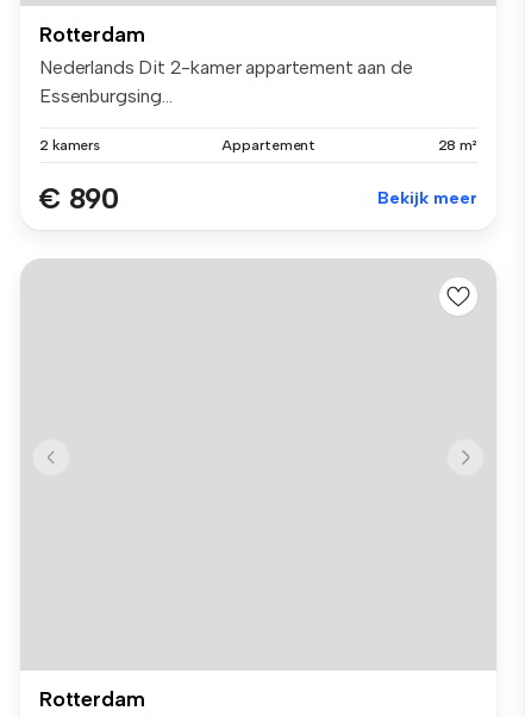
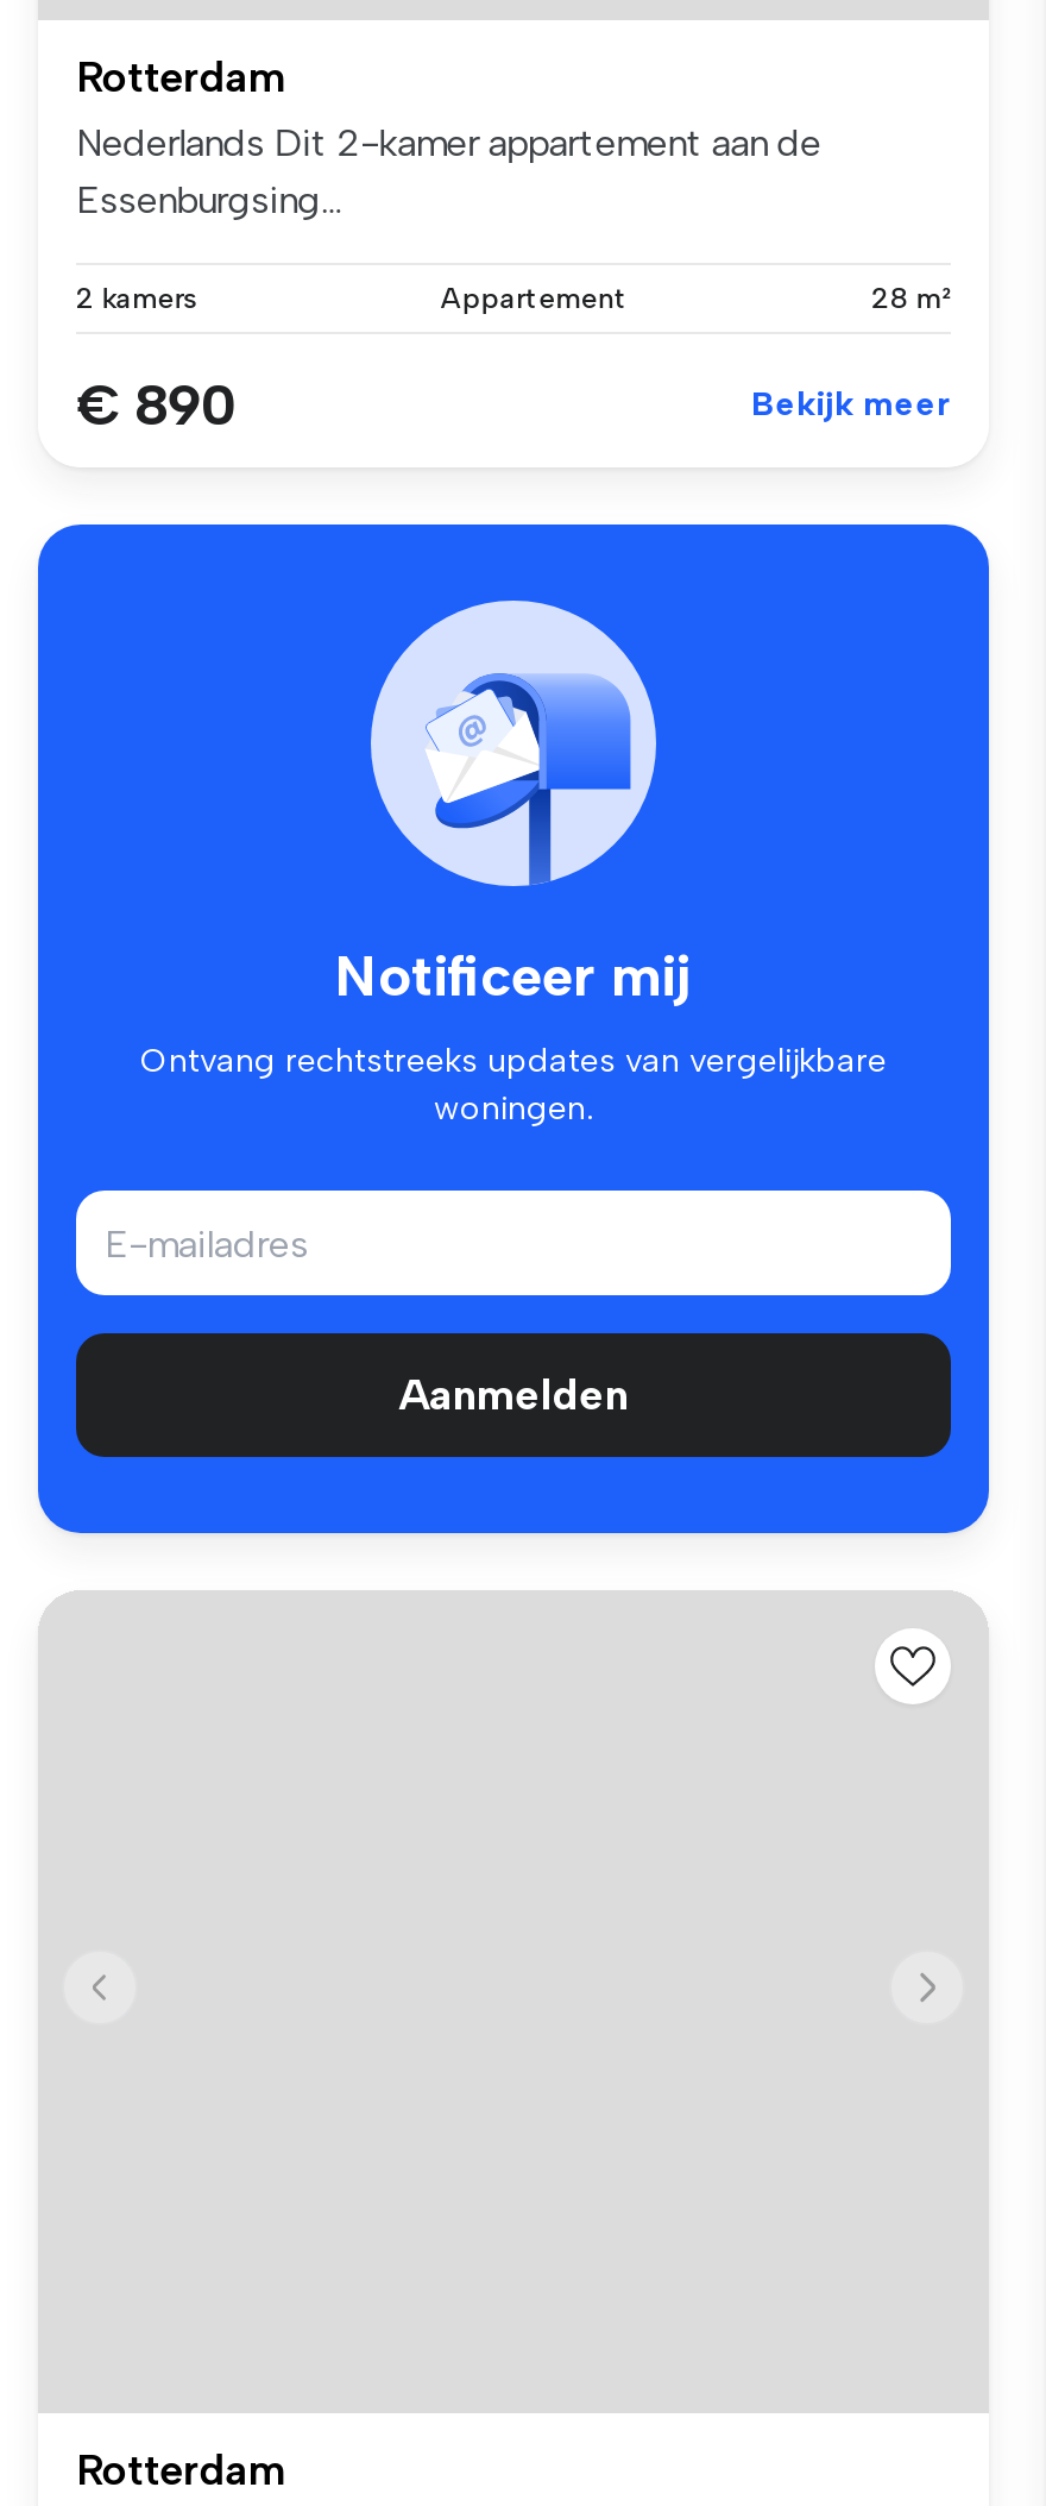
none -> [36,522,991,1535] [image] | Notificeer mij | Ontvang rechtstreeks updates van vergelijkbare | woningen.
none -> [398,1370,629,1422] Aanmelden

